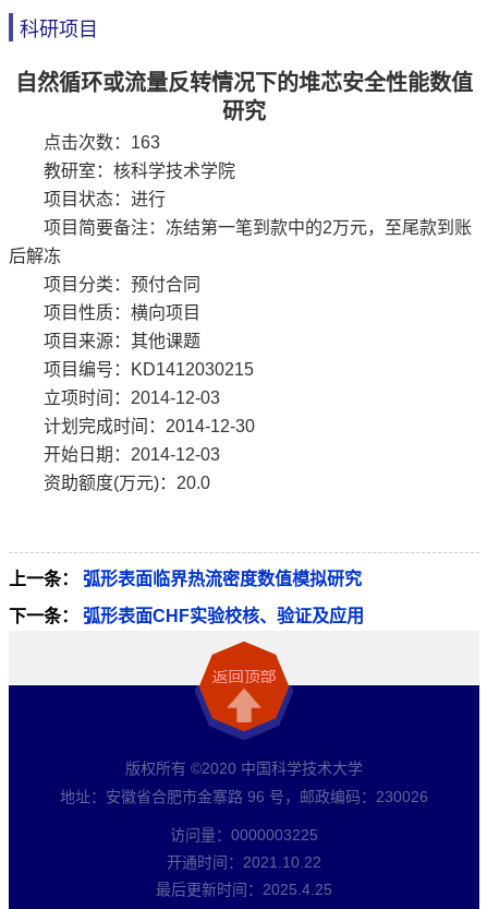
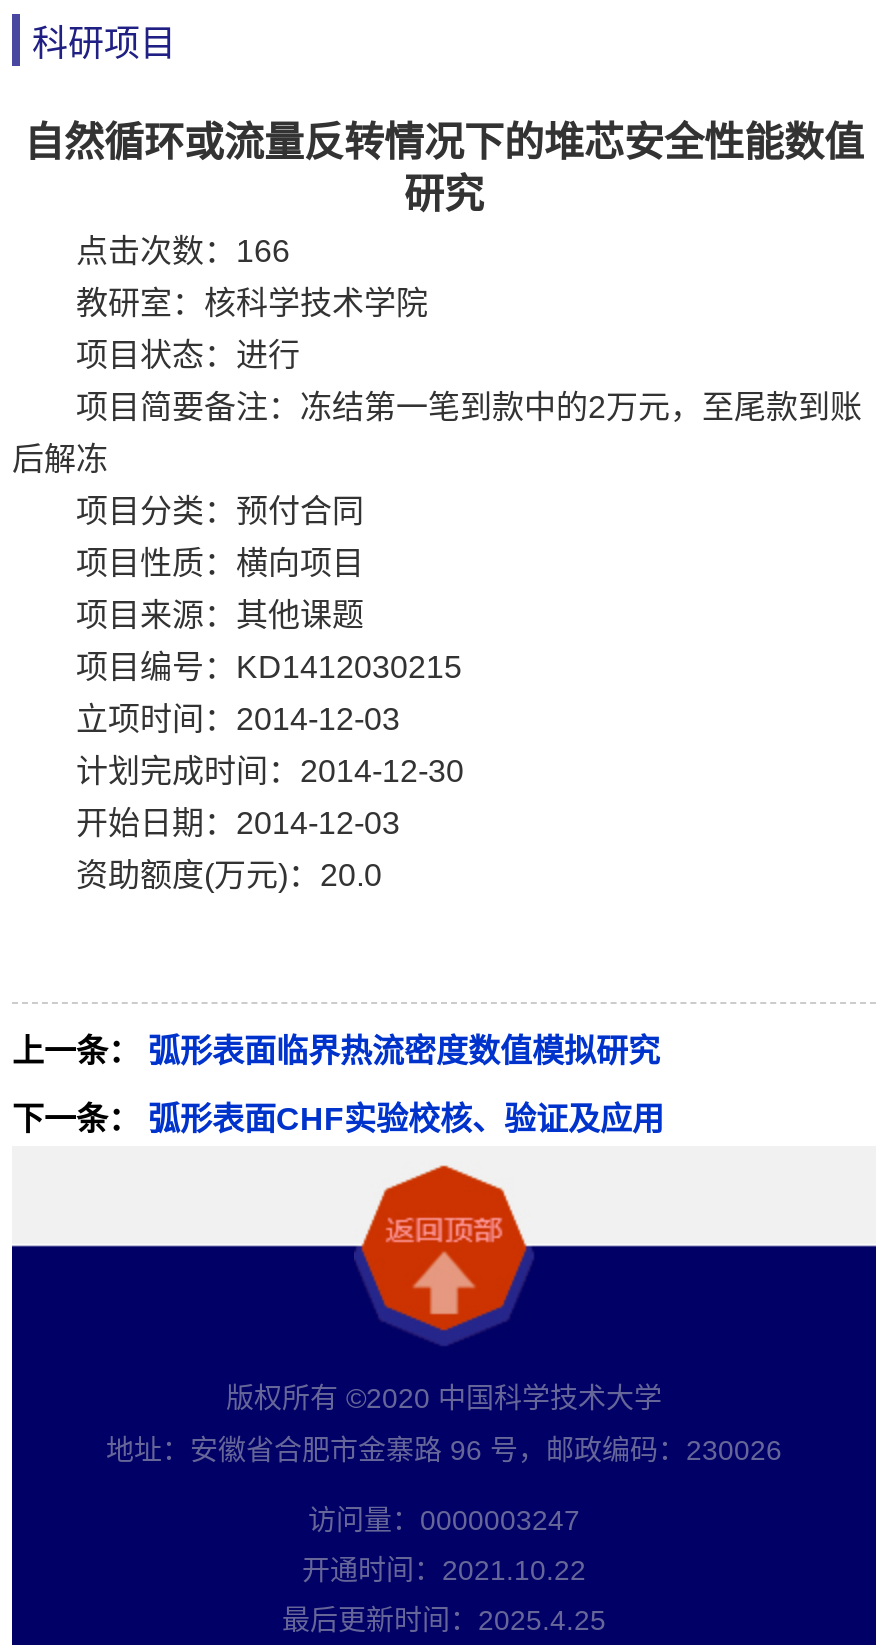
[44,133,160,152] 点击次数：163 -> [76,234,290,268] 点击次数：166
[170,826,318,844] 访问量：0000003225 -> [308,1504,580,1536] 访问量：0000003247

